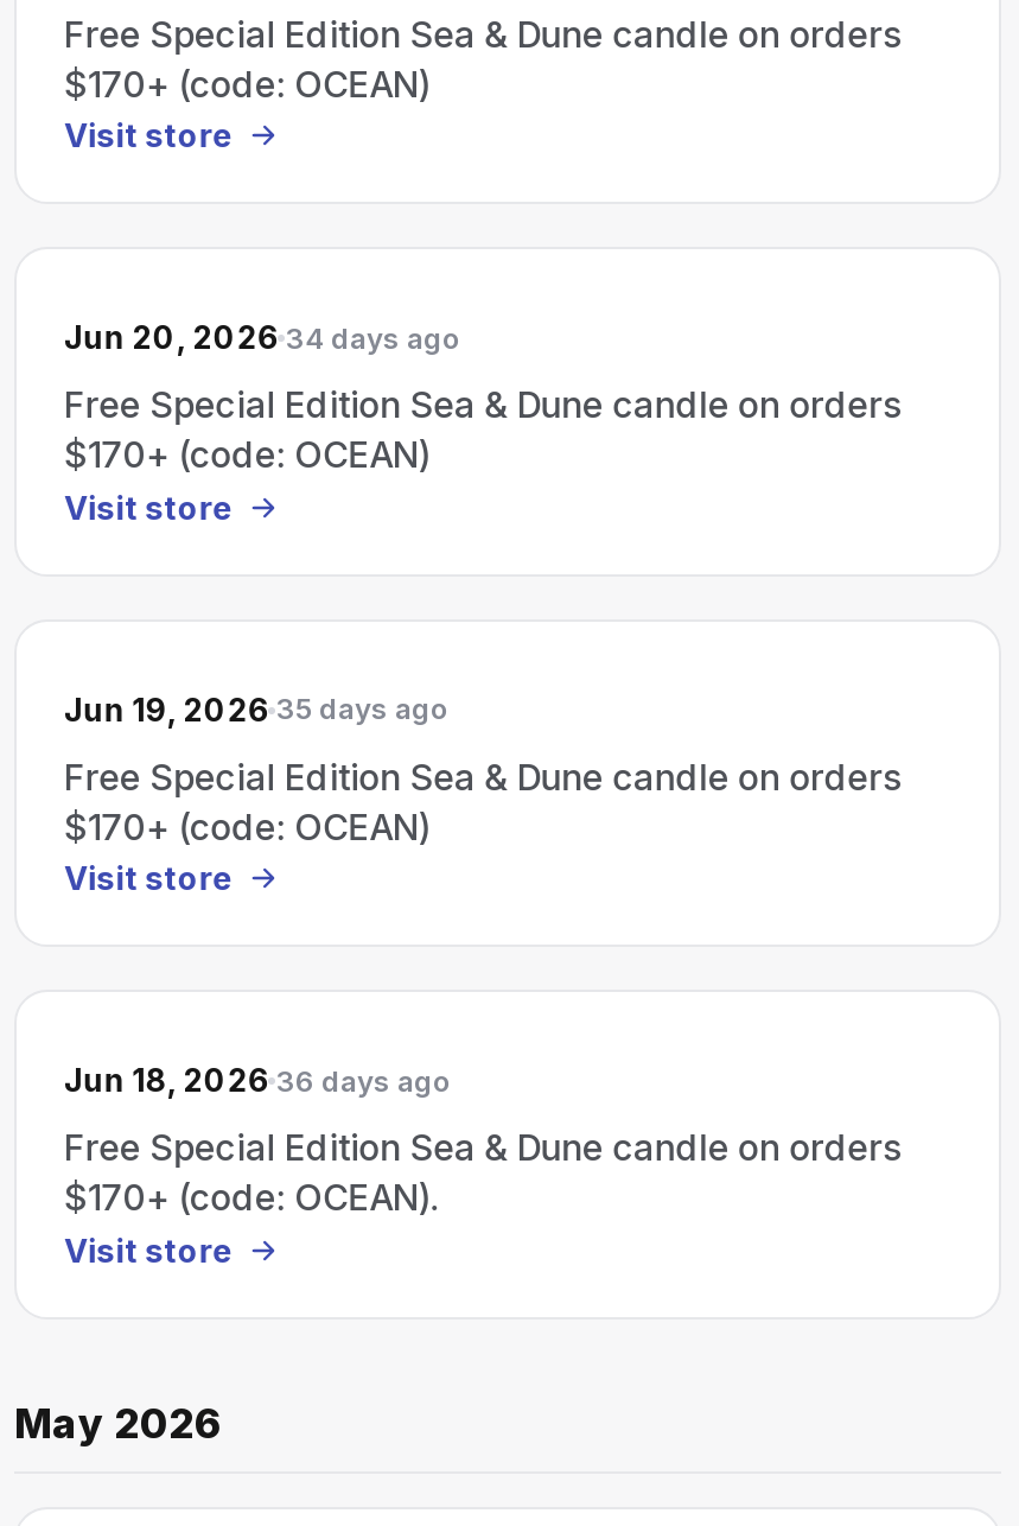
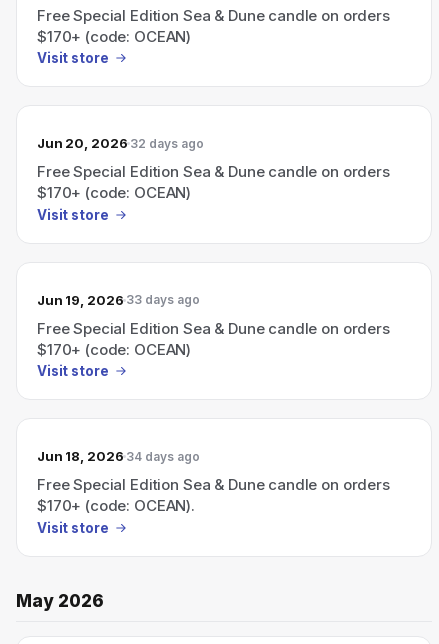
[64,318,461,356] Jun 20, 2026 34 days ago -> [37,135,204,151] Jun 20, 2026 32 days ago
[64,689,450,727] Jun 19, 2026 35 days ago -> [37,291,200,307] Jun 19, 2026 33 days ago
[64,1061,452,1099] Jun 18, 2026 36 days ago -> [37,448,200,464] Jun 18, 2026 34 days ago

